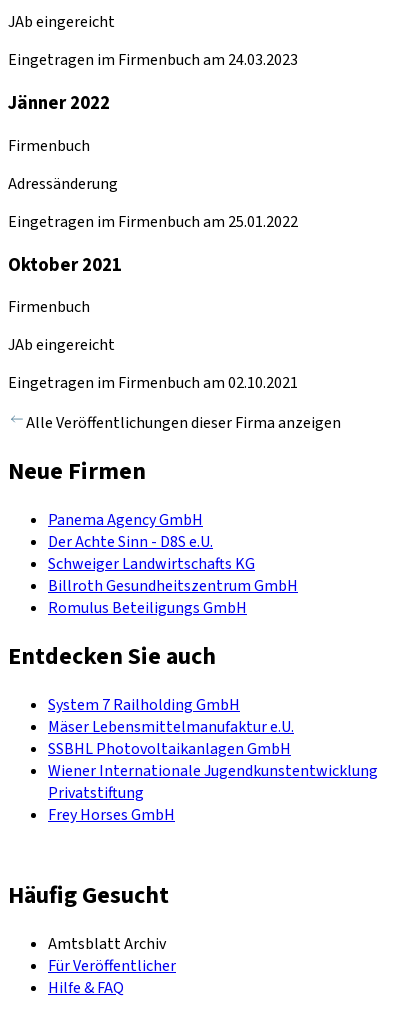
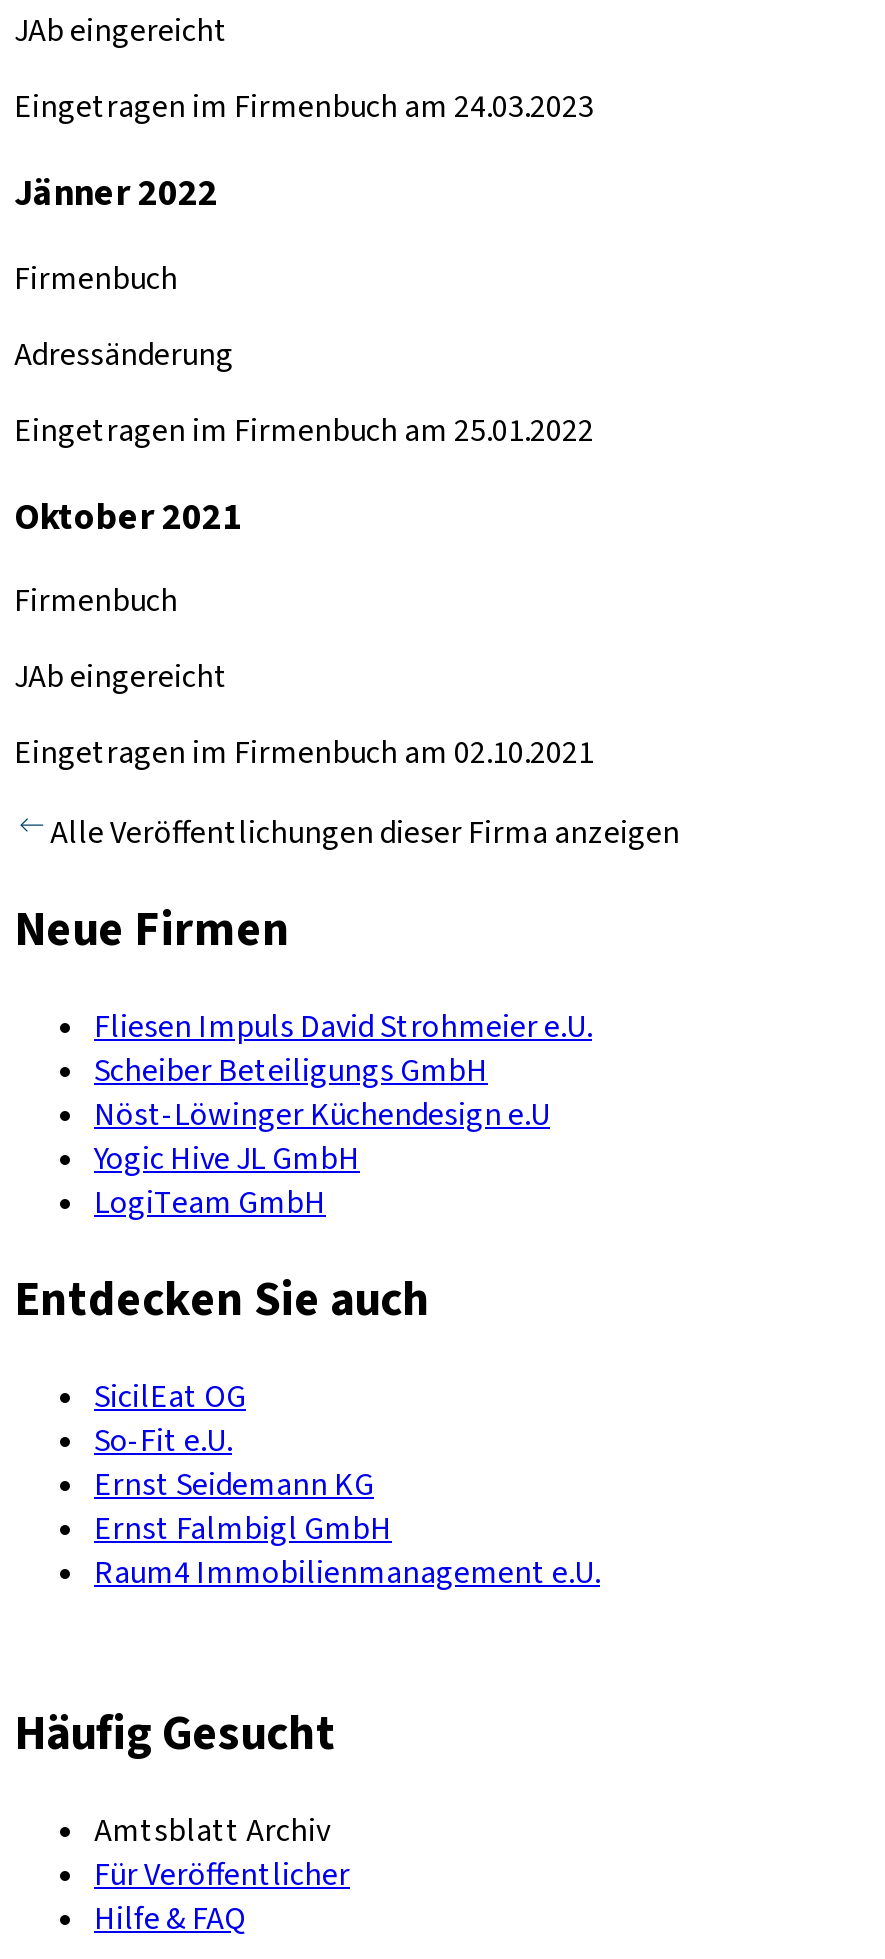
[48,509,298,619] Panema Agency GmbH | Der Achte Sinn - D8S e.U. | Schweiger Landwirtschafts KG | Billroth Gesundheitszentrum GmbH | Romulus Beteiligungs GmbH -> [94,1005,592,1225] Fliesen Impuls David Strohmeier e.U. | Scheiber Beteiligungs GmbH | Nöst-Löwinger Küchendesign e.U | Yogic Hive JL GmbH | LogiTeam GmbH
[48,694,378,826] System 7 Railholding GmbH | Mäser Lebensmittelmanufaktur e.U. | SSBHL Photovoltaikanlagen GmbH | Wiener Internationale Jugendkunstentwicklung | Privatstiftung | Frey Horses GmbH -> [94,1375,600,1595] SicilEat OG | So-Fit e.U. | Ernst Seidemann KG | Ernst Falmbigl GmbH | Raum4 Immobilienmanagement e.U.

